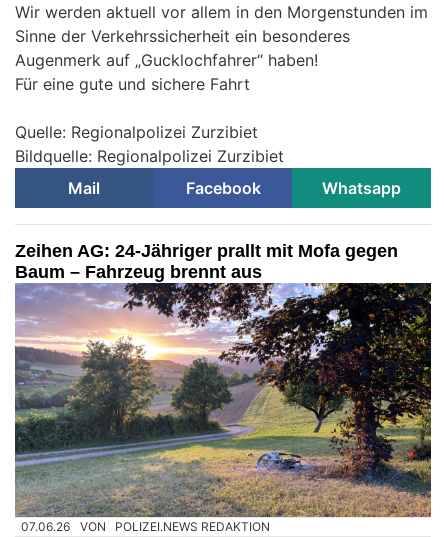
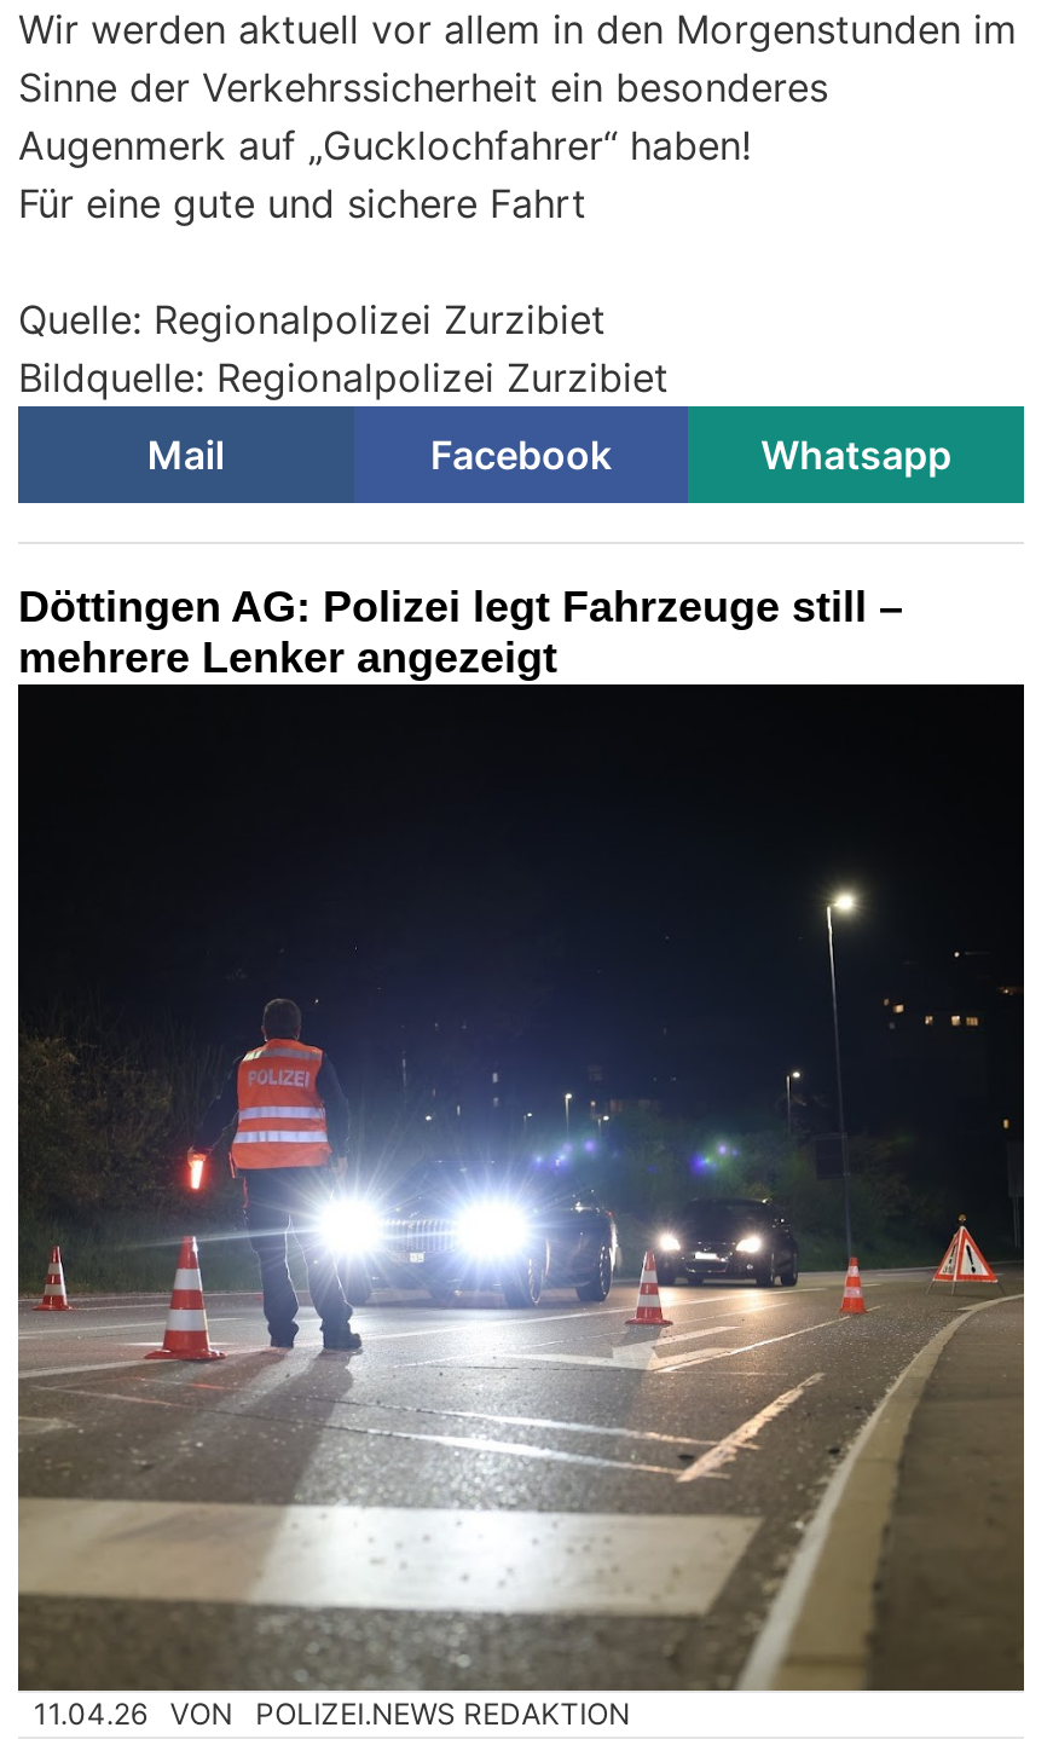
[15,241,398,282] Zeihen AG: 24-Jähriger prallt mit Mofa gegen | Baum – Fahrzeug brennt aus -> [18,582,903,682] Döttingen AG: Polizei legt Fahrzeuge still – | mehrere Lenker angezeigt
[15,282,432,534] [image] | 07.06.26 VON POLIZEI.NEWS REDAKTION -> [16,682,1026,1732] [image] | 11.04.26 VON POLIZEI.NEWS REDAKTION

